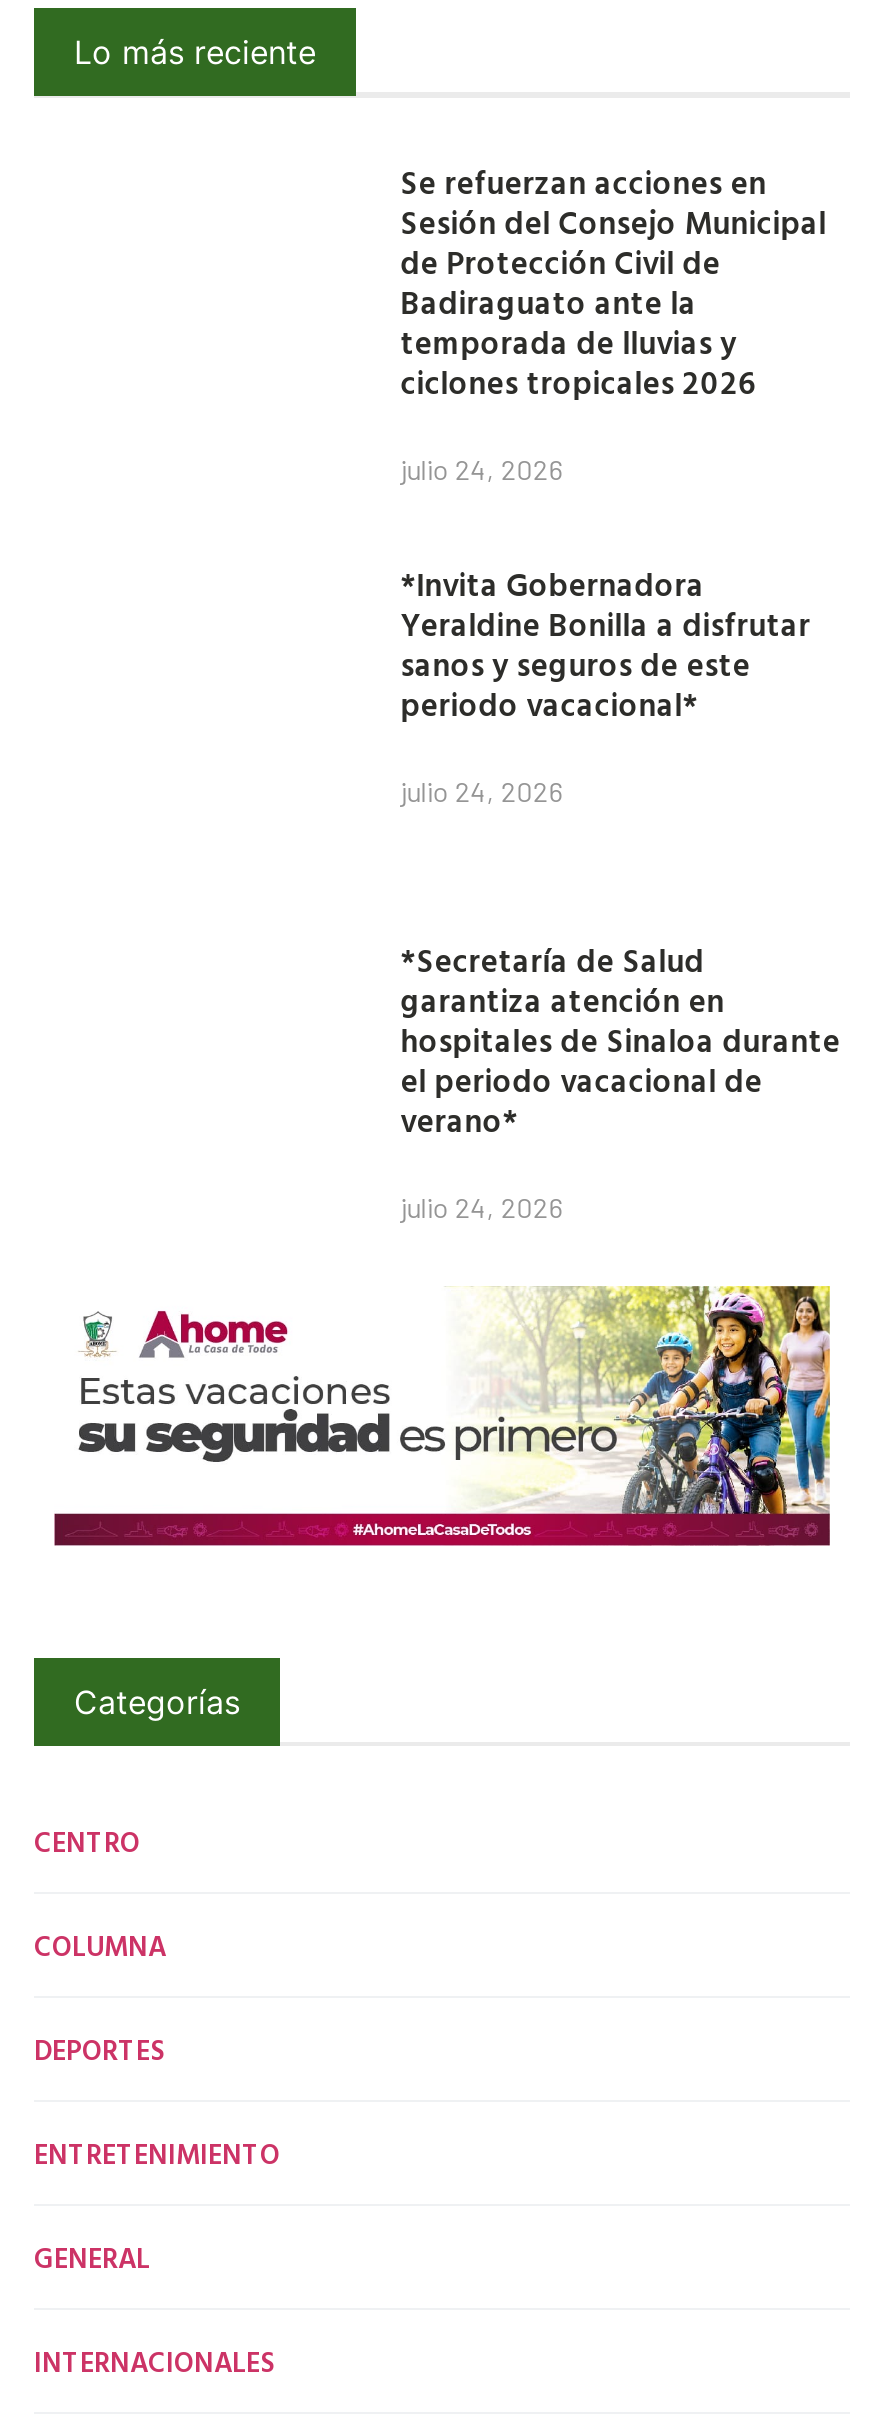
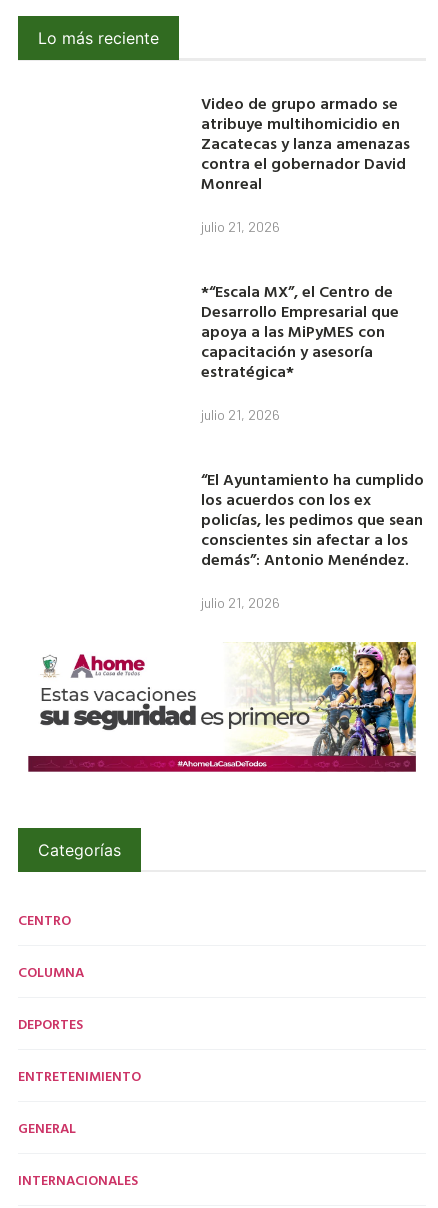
[400,158,826,406] Se refuerzan acciones en | Sesión del Consejo Municipal | de Protección Civil de | Badiraguato ante la | temporada de lluvias y | ciclones tropicales 2026 -> [201,90,410,194] Video de grupo armado se | atribuye multihomicidio en | Zacatecas y lanza amenazas | contra el gobernador David | Monreal
[400,452,564,486] julio 24, 2026 -> [201,217,280,234] julio 21, 2026
[400,560,810,728] *Invita Gobernadora | Yeraldine Bonilla a disfrutar | sanos y seguros de este | periodo vacacional* -> [201,279,399,383] *“Escala MX”, el Centro de | Desarrollo Empresarial que | apoya a las MiPyMES con | capacitación y asesoría | estratégica*
[400,774,564,808] julio 24, 2026 -> [201,406,280,423] julio 21, 2026
[400,936,840,1144] *Secretaría de Salud | garantiza atención en | hospitales de Sinaloa durante | el periodo vacacional de | verano* -> [201,467,424,571] “El Ayuntamiento ha cumplido | los acuerdos con los ex | policías, les pedimos que sean | conscientes sin afectar a los | demás”: Antonio Menéndez.
[400,1190,564,1224] julio 24, 2026 -> [201,594,280,611] julio 21, 2026

